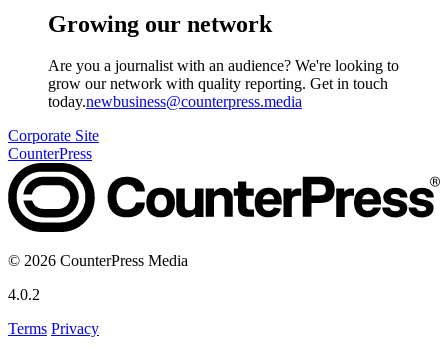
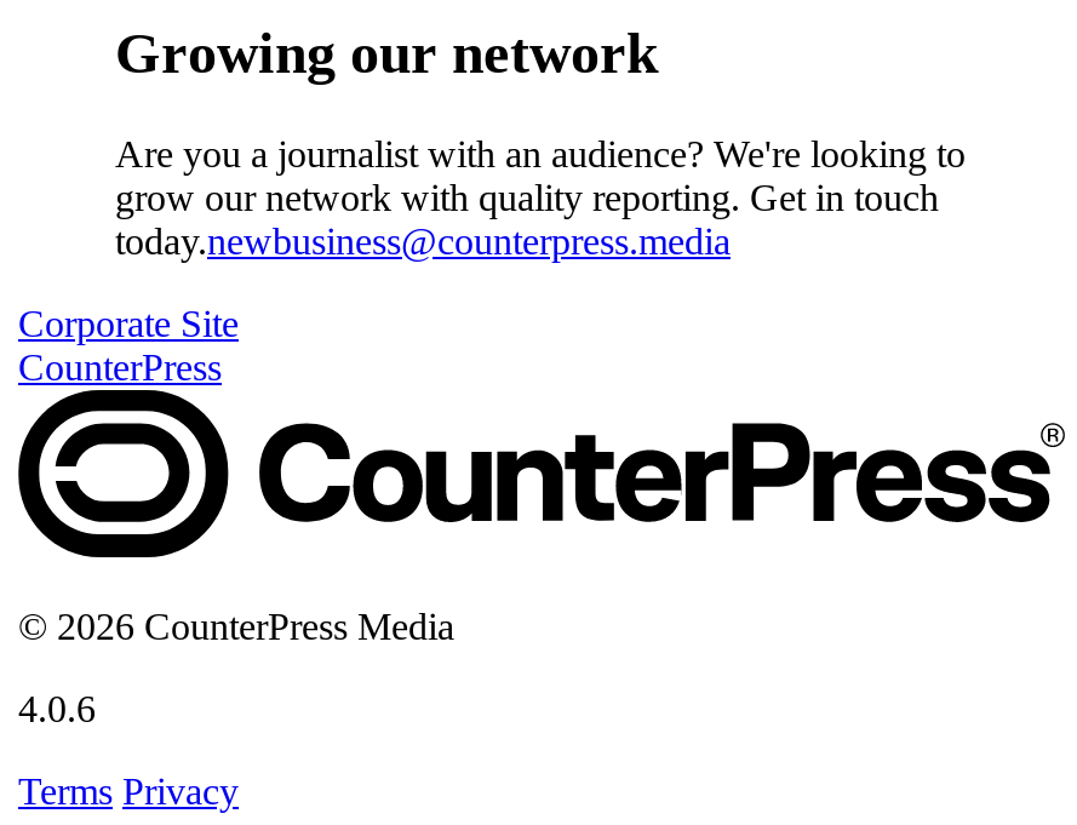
[8,286,40,303] 4.0.2 -> [18,689,96,730] 4.0.6

